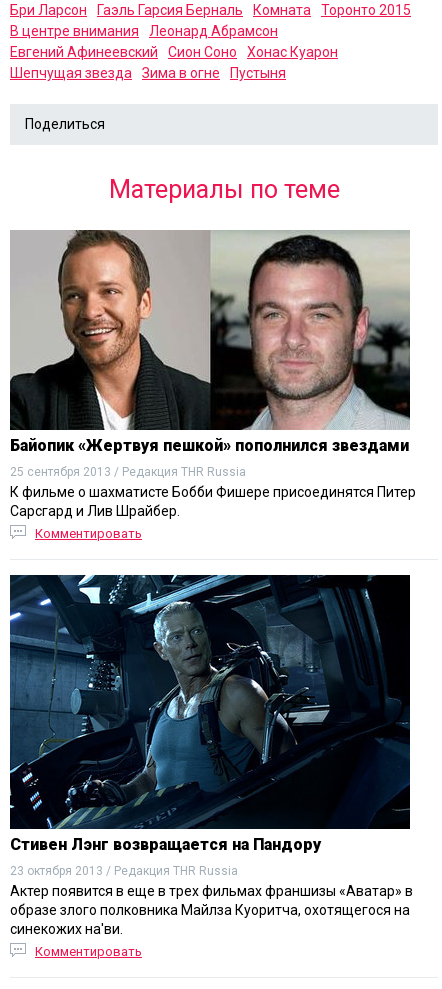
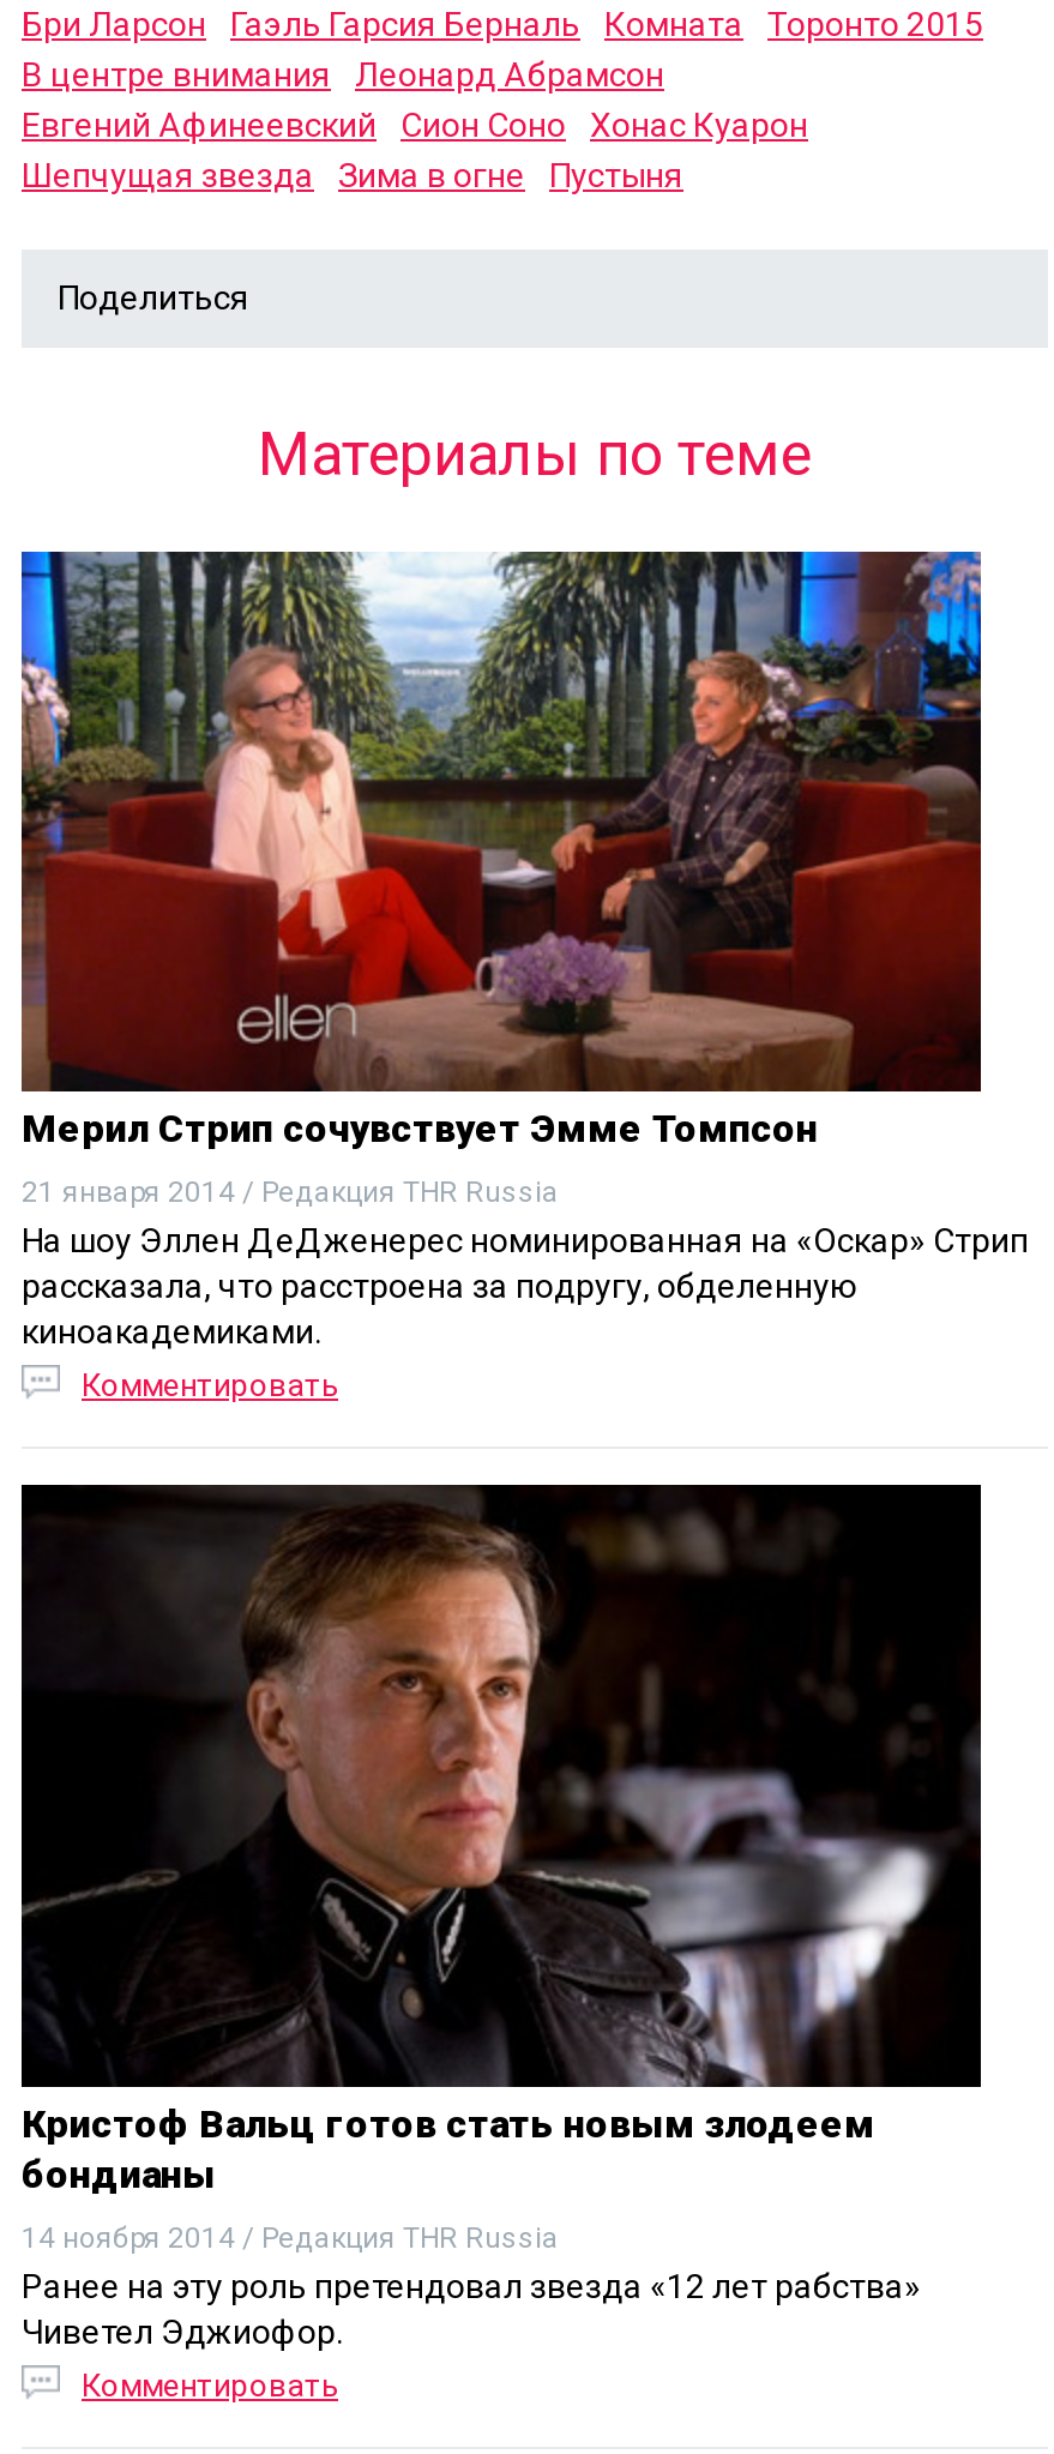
[10,230,411,455] [image] | Байопик «Жертвуя пешкой» пополнился звездами -> [19,549,983,1152] [image] | Мерил Стрип сочувствует Эмме Томпсон
[10,465,416,519] 25 сентября 2013 / Редакция THR Russia | К фильме о шахматисте Бобби Фишере присоединятся Питер | Сарсгард и Лив Шрайбер. -> [22,1176,1029,1351] 21 января 2014 / Редакция THR Russia | На шоу Эллен ДеДженерес номинированная на «Оскар» Стрип | рассказала, что расстроена за подругу, обделенную | киноакадемиками.
[9,574,410,854] [image] | Стивен Лэнг возвращается на Пандору -> [19,1482,981,2198] [image] | Кристоф Вальц готов стать новым злодеем | бондианы
[10,864,413,937] 23 октября 2013 / Редакция THR Russia | Актер появится в еще в трех фильмах франшизы «Аватар» в | образе злого полковника Майлза Куоритча, охотящегося на | синекожих на'ви. -> [22,2222,921,2352] 14 ноября 2014 / Редакция THR Russia | Ранее на эту роль претендовал звезда «12 лет рабства» | Чиветел Эджиофор.

